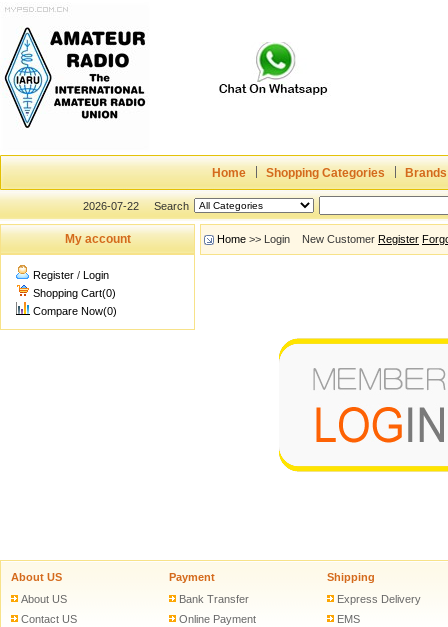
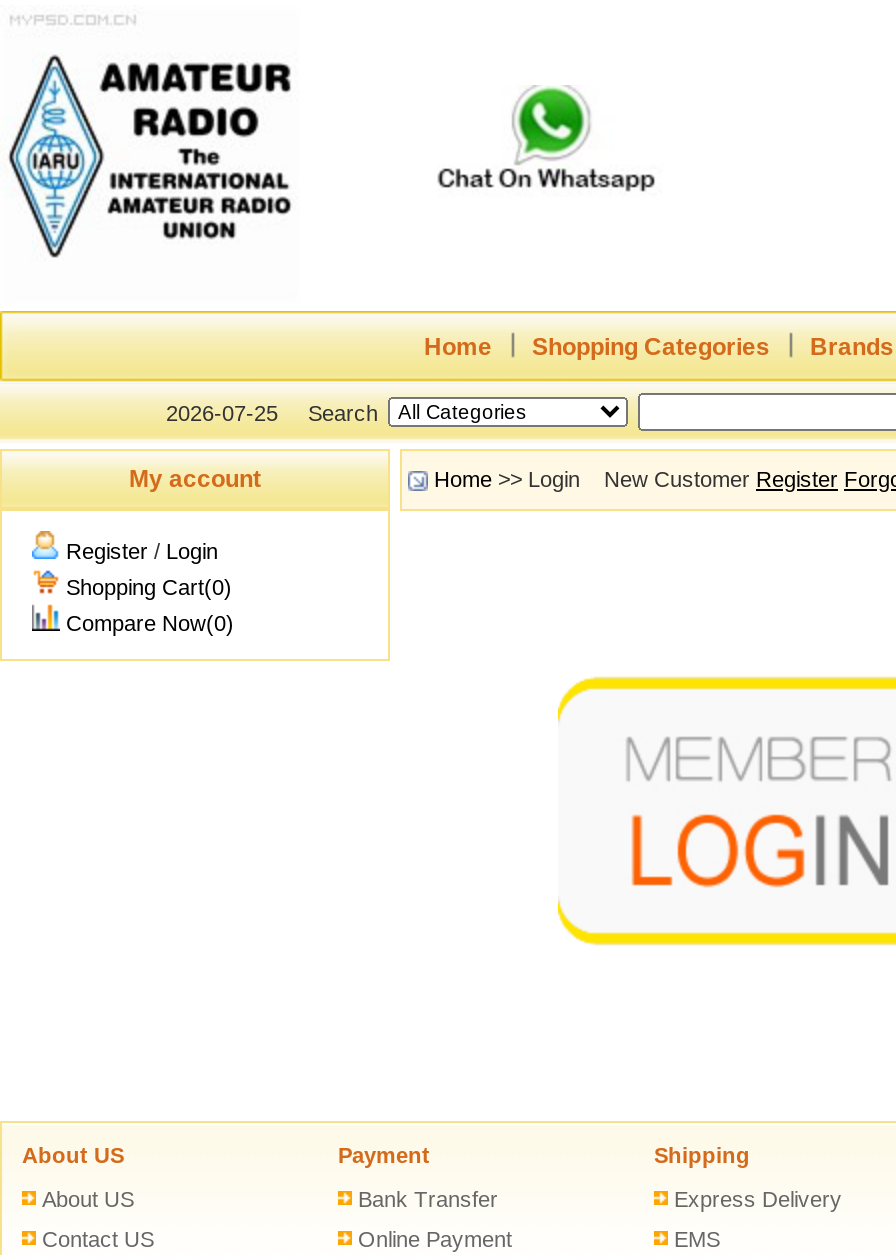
[83,200,189,212] 2026-07-22 Search -> [166,401,378,425] 2026-07-25 Search

